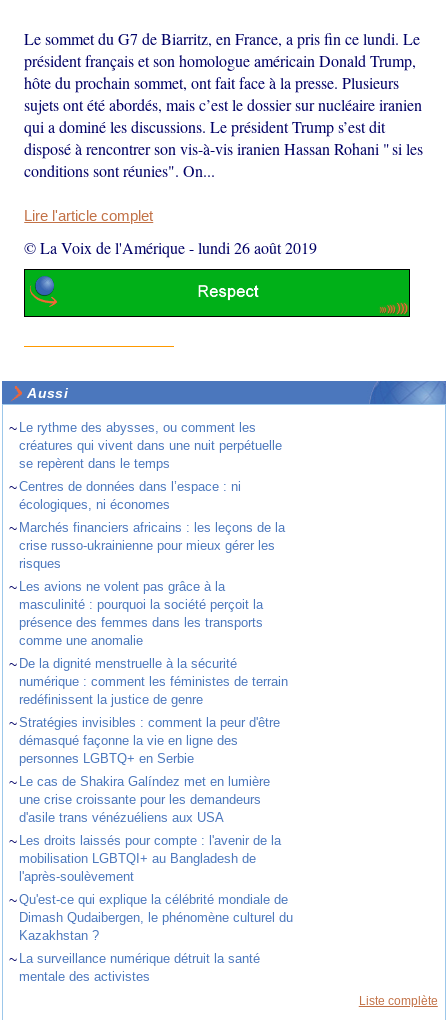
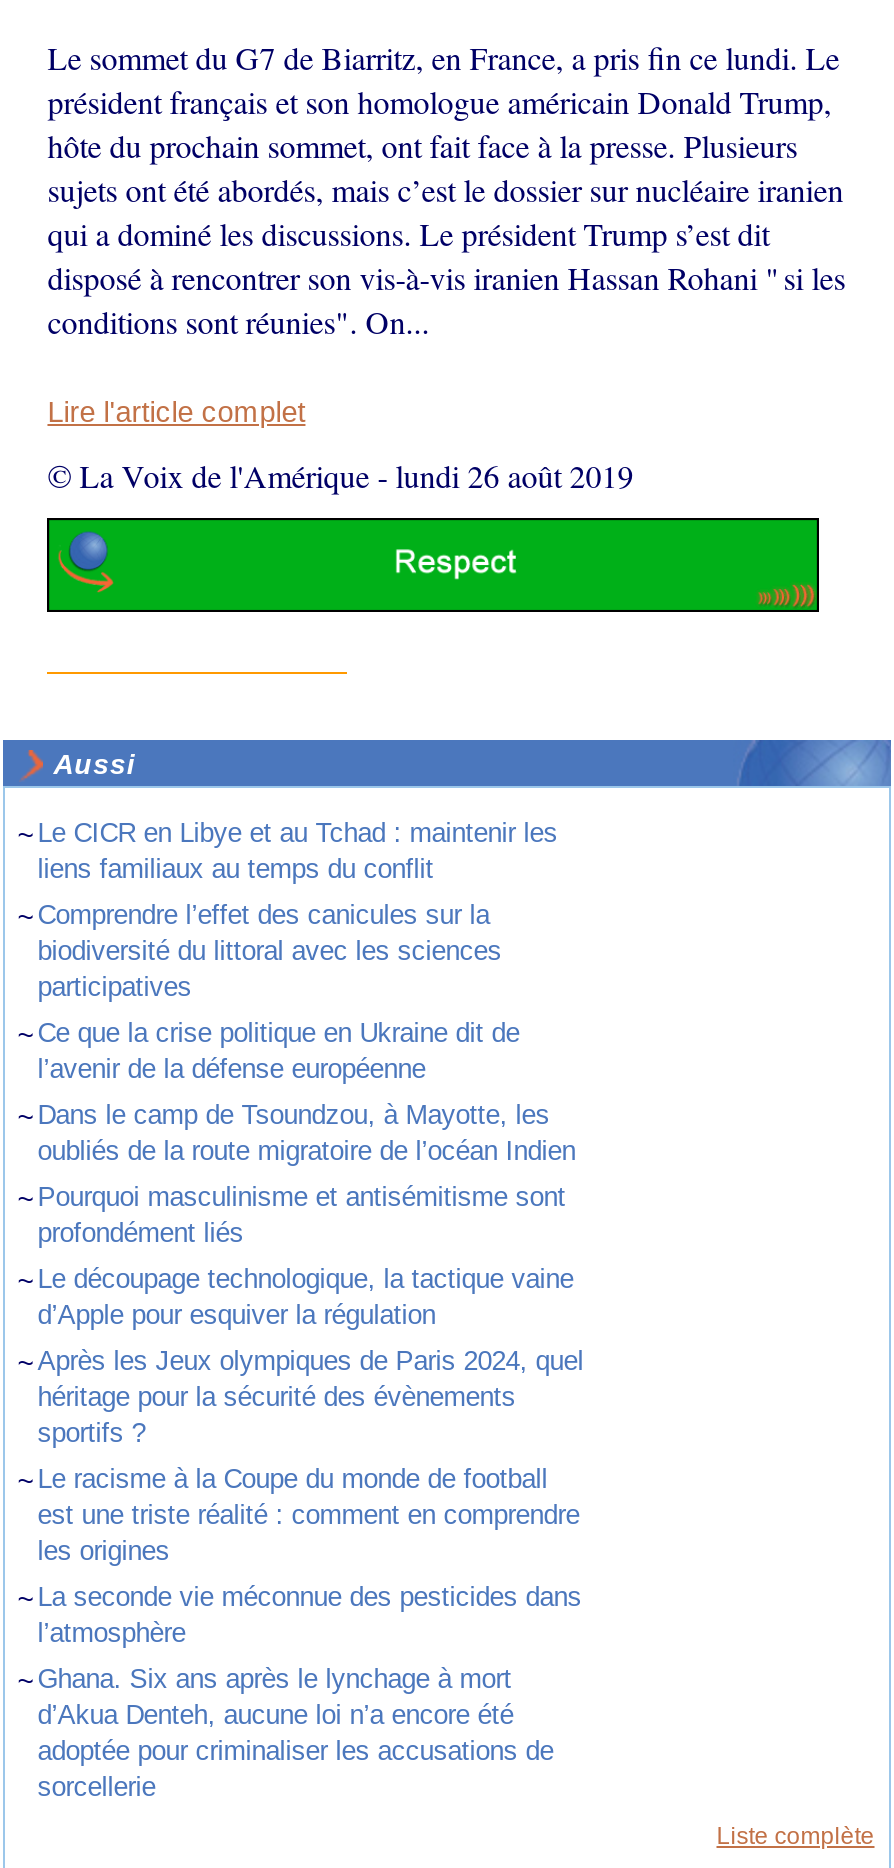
[9,420,282,471] ~ Le rythme des abysses, ou comment les | créatures qui vivent dans une nuit perpétuelle | se repèrent dans le temps -> [17,819,557,885] ~ Le CICR en Libye et au Tchad : maintenir les | liens familiaux au temps du conflit
[9,479,241,512] ~ Centres de données dans l’espace : ni | écologiques, ni économes -> [17,901,501,1003] ~ Comprendre l’effet des canicules sur la | biodiversité du littoral avec les sciences | participatives
[9,520,285,571] ~ Marchés financiers africains : les leçons de la | crise russo-ukrainienne pour mieux gérer les | risques -> [17,1019,519,1085] ~ Ce que la crise politique en Ukraine dit de | l’avenir de la défense européenne
[9,579,263,648] ~ Les avions ne volent pas grâce à la | masculinité : pourquoi la société perçoit la | présence des femmes dans les transports | comme une anomalie -> [17,1101,575,1167] ~ Dans le camp de Tsoundzou, à Mayotte, les | oubliés de la route migratoire de l’océan Indien
[9,656,288,707] ~ De la dignité menstruelle à la sécurité | numérique : comment les féministes de terrain | redéfinissent la justice de genre -> [17,1183,565,1249] ~ Pourquoi masculinisme et antisémitisme sont | profondément liés
[9,715,280,766] ~ Stratégies invisibles : comment la peur d'être | démasqué façonne la vie en ligne des | personnes LGBTQ+ en Serbie -> [17,1265,573,1331] ~ Le découpage technologique, la tactique vaine | d’Apple pour esquiver la régulation
[9,774,270,825] ~ Le cas de Shakira Galíndez met en lumière | une crise croissante pour les demandeurs | d'asile trans vénézuéliens aux USA -> [17,1347,583,1449] ~ Après les Jeux olympiques de Paris 2024, quel | héritage pour la sécurité des évènements | sportifs ?
[9,833,281,884] ~ Les droits laissés pour compte : l'avenir de la | mobilisation LGBTQI+ au Bangladesh de | l'après-soulèvement -> [17,1465,579,1567] ~ Le racisme à la Coupe du monde de football | est une triste réalité : comment en comprendre | les origines
[9,892,293,943] ~ Qu'est-ce qui explique la célébrité mondiale de | Dimash Qudaibergen, le phénomène culturel du | Kazakhstan ? -> [17,1583,581,1649] ~ La seconde vie méconnue des pesticides dans | l’atmosphère
[9,951,260,984] ~ La surveillance numérique détruit la santé | mentale des activistes -> [17,1665,553,1803] ~ Ghana. Six ans après le lynchage à mort | d’Akua Denteh, aucune loi n’a encore été | adoptée pour criminaliser les accusations de | sorcellerie

